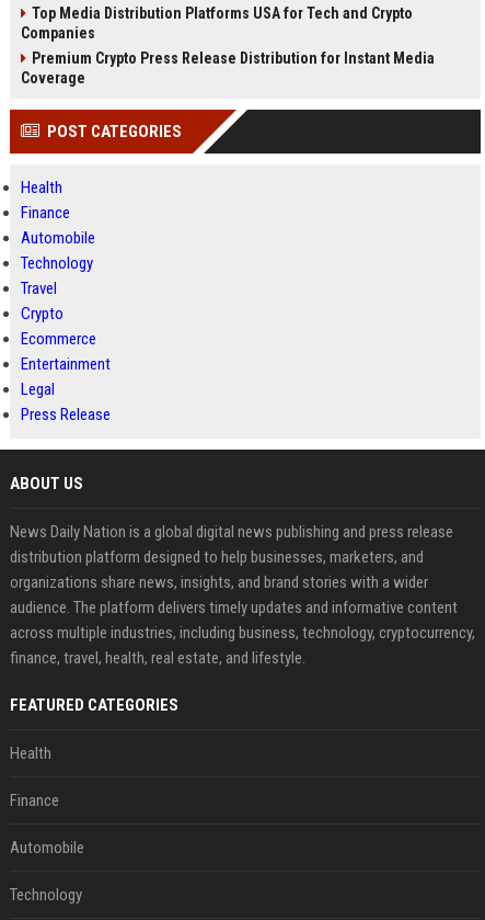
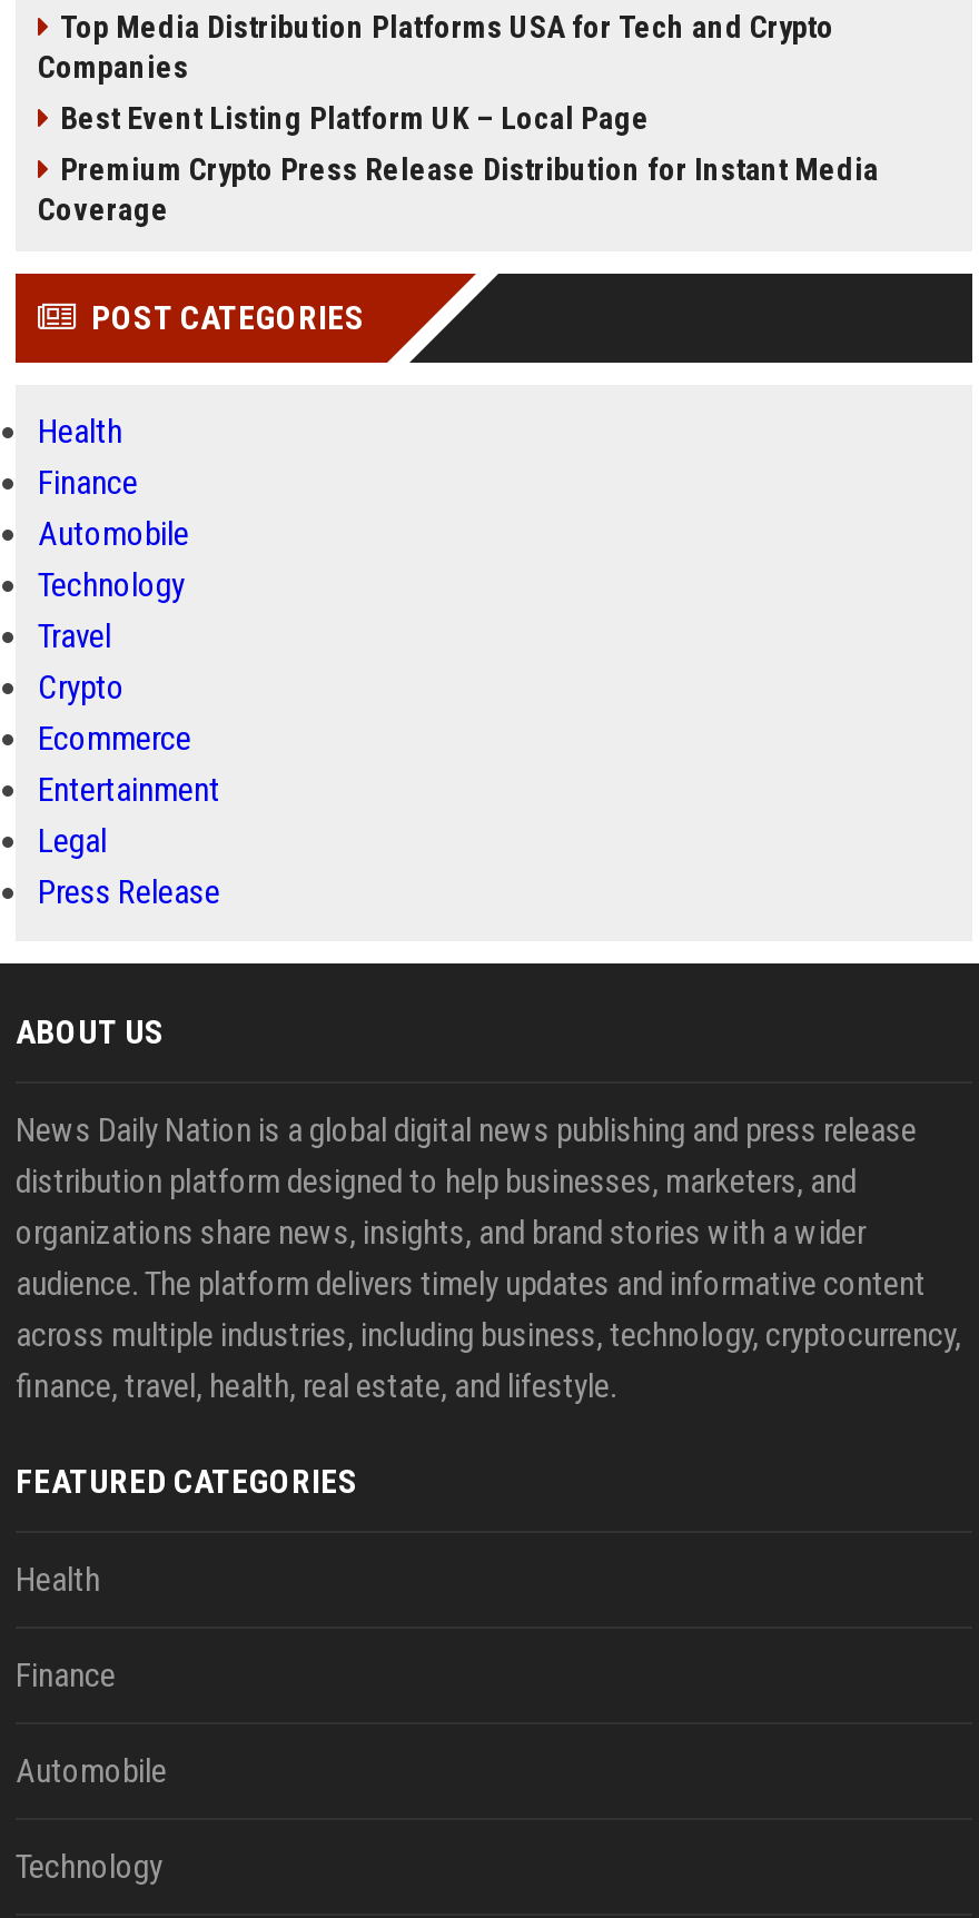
none -> [60,100,650,136] Best Event Listing Platform UK – Local Page

